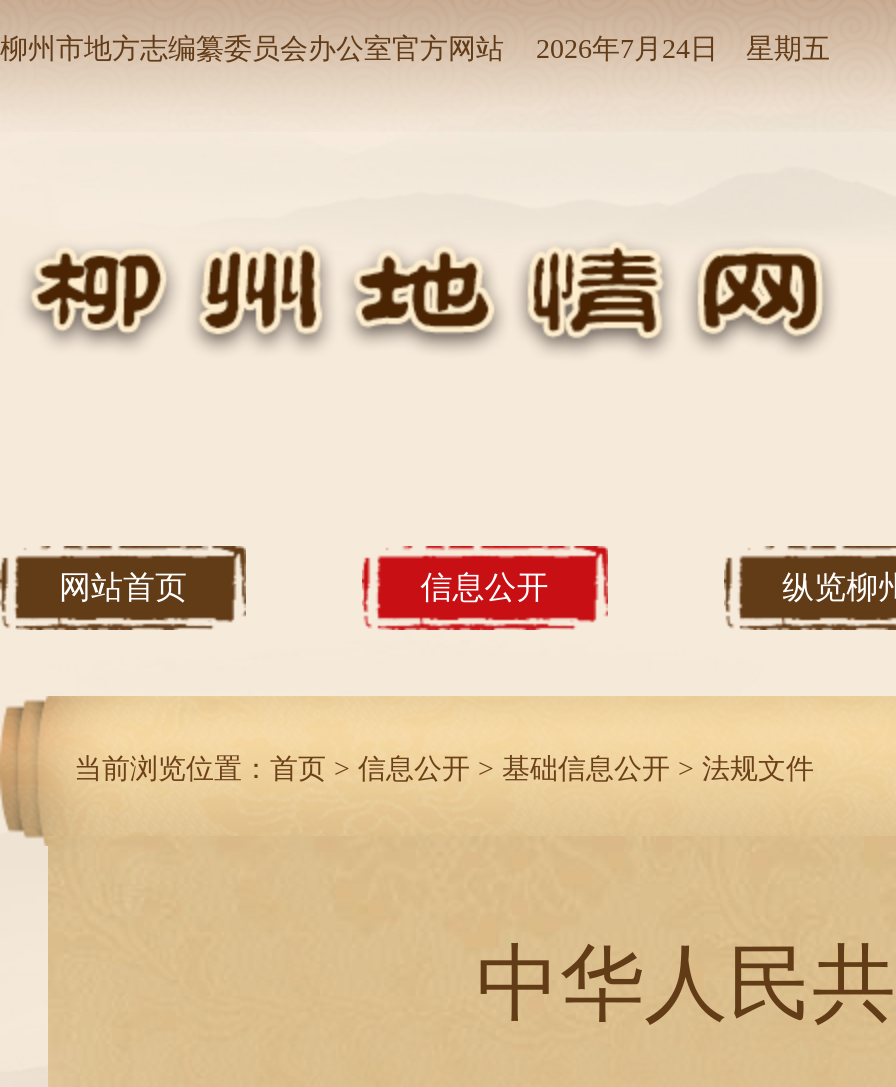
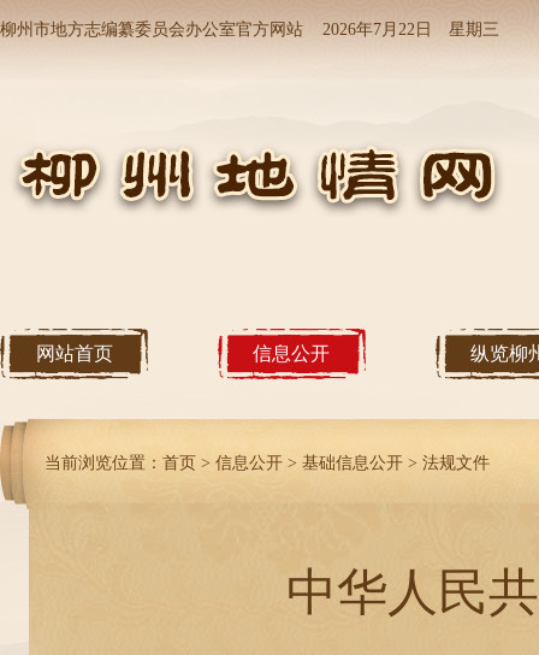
[0,34,858,64] 柳州市地方志编纂委员会办公室官方网站2026年7月24日 星期五 -> [0,20,516,39] 柳州市地方志编纂委员会办公室官方网站2026年7月22日 星期三

